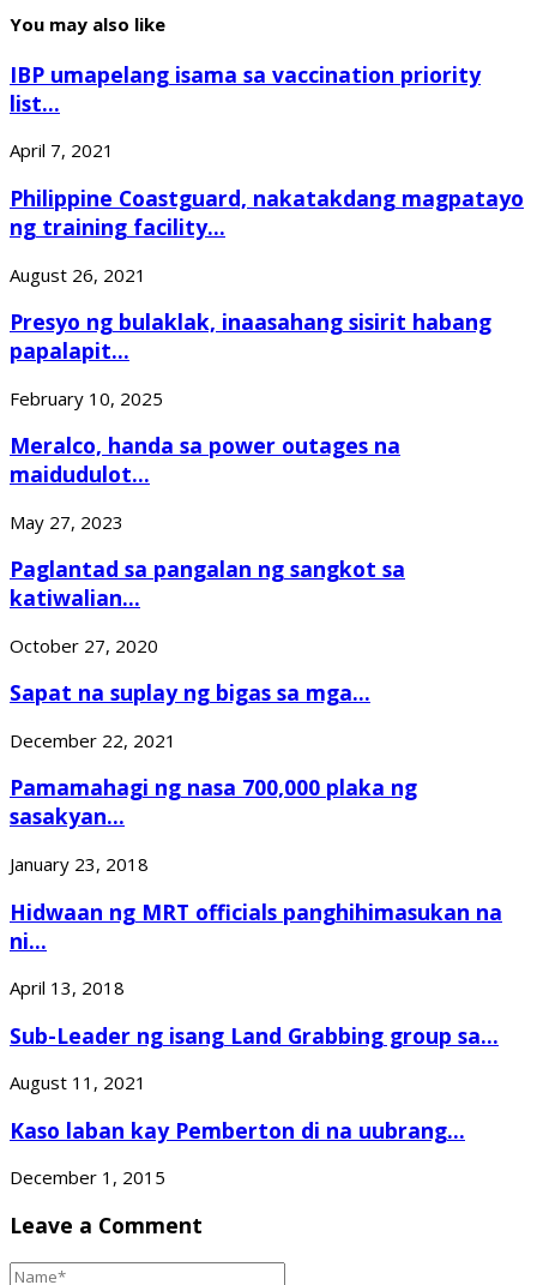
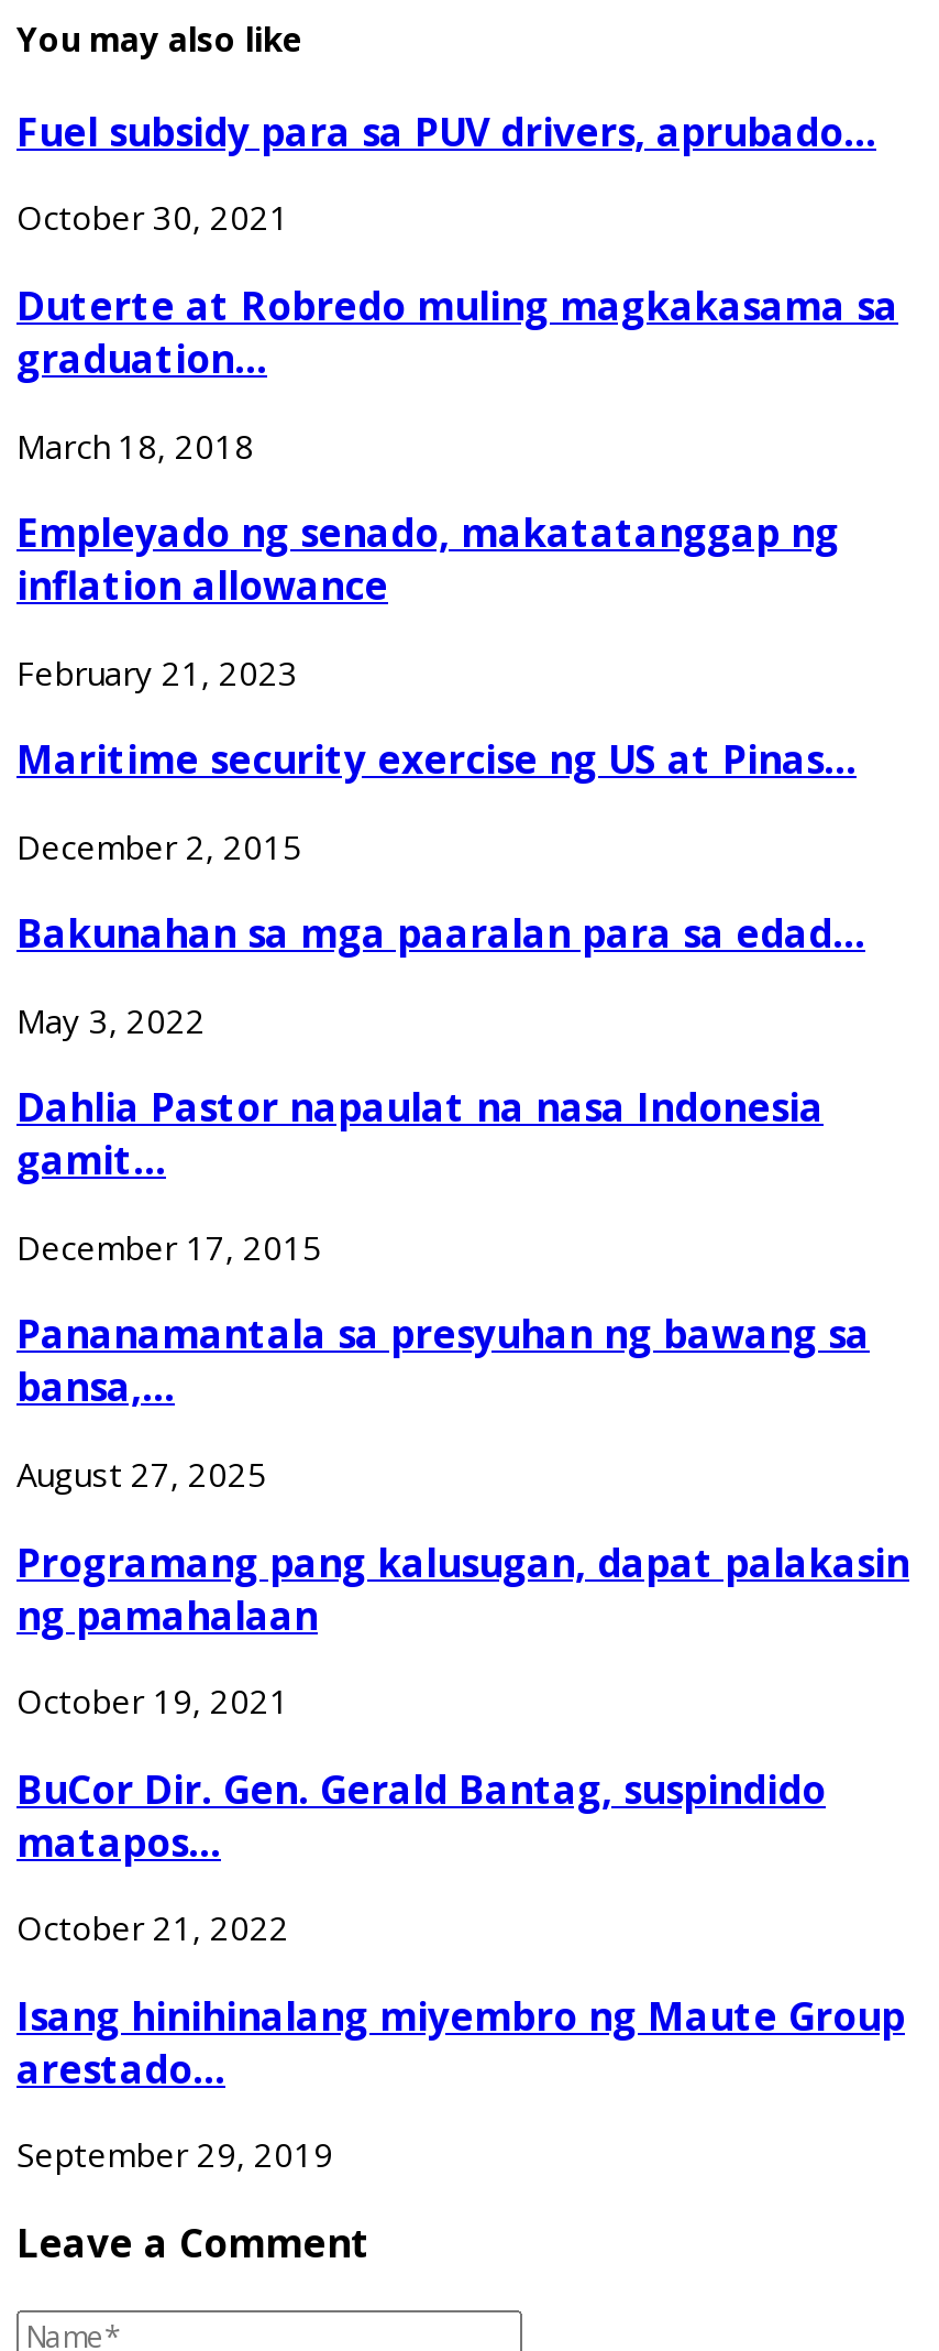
[10,60,481,117] IBP umapelang isama sa vaccination priority | list... -> [16,104,876,157] Fuel subsidy para sa PUV drivers, aprubado...
[10,139,114,163] April 7, 2021 -> [16,196,289,240] October 30, 2021
[10,184,524,241] Philippine Coastguard, nakatakdang magpatayo | ng training facility... -> [16,278,898,384] Duterte at Robredo muling magkakasama sa | graduation...
[10,262,146,286] August 26, 2021 -> [16,423,254,467] March 18, 2018
[10,307,491,365] Presyo ng bulaklak, inaasahang sisirit habang | papalapit... -> [16,505,839,611] Empleyado ng senado, makatatanggap ng | inflation allowance
[10,386,163,410] February 10, 2025 -> [16,650,298,694] February 21, 2023
[10,431,400,489] Meralco, handa sa power outages na | maidudulot... -> [16,732,857,785] Maritime security exercise ng US at Pinas...
[10,510,123,534] May 27, 2023 -> [16,824,302,868] December 2, 2015
[10,555,405,612] Paglantad sa pangalan ng sangkot sa | katiwalian... -> [16,906,865,959] Bakunahan sa mga paaralan para sa edad...
[10,633,158,657] October 27, 2020 -> [16,998,206,1042] May 3, 2022
[10,678,370,707] Sapat na suplay ng bigas sa mga... -> [16,1081,824,1186] Dahlia Pastor napaulat na nasa Indonesia | gamit...
[10,728,176,752] December 22, 2021 -> [16,1225,322,1269] December 17, 2015
[10,773,417,831] Pamamahagi ng nasa 700,000 plaka ng | sasakyan... -> [16,1308,870,1413] Pananamantala sa presyuhan ng bawang sa | bansa,...
[10,852,149,876] January 23, 2018 -> [16,1452,267,1496] August 27, 2025
[10,897,502,955] Hidwaan ng MRT officials panghihimasukan na | ni... -> [16,1535,909,1640] Programang pang kalusugan, dapat palakasin | ng pamahalaan
[10,976,125,1000] April 13, 2018 -> [16,1679,289,1723] October 19, 2021
[10,1021,499,1049] Sub-Leader ng isang Land Grabbing group sa... -> [16,1761,826,1867] BuCor Dir. Gen. Gerald Bantag, suspindido | matapos...
[10,1070,146,1094] August 11, 2021 -> [16,1906,289,1950] October 21, 2022
[10,1116,465,1144] Kaso laban kay Pemberton di na uubrang... -> [16,1988,905,2094] Isang hinihinalang miyembro ng Maute Group | arestado...
[10,1165,165,1189] December 1, 2015 -> [16,2133,333,2177] September 29, 2019

